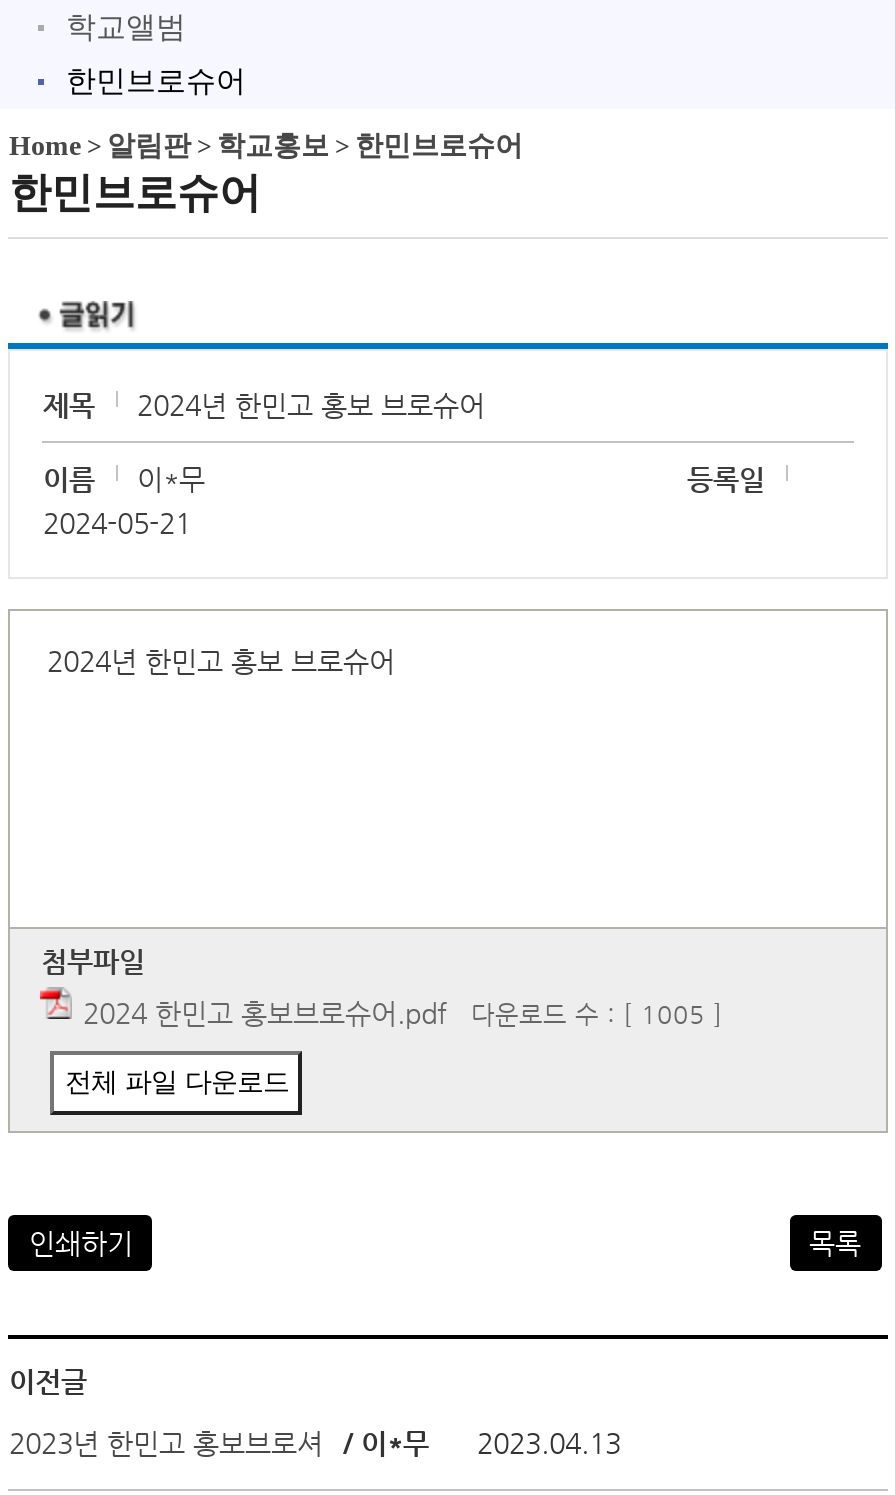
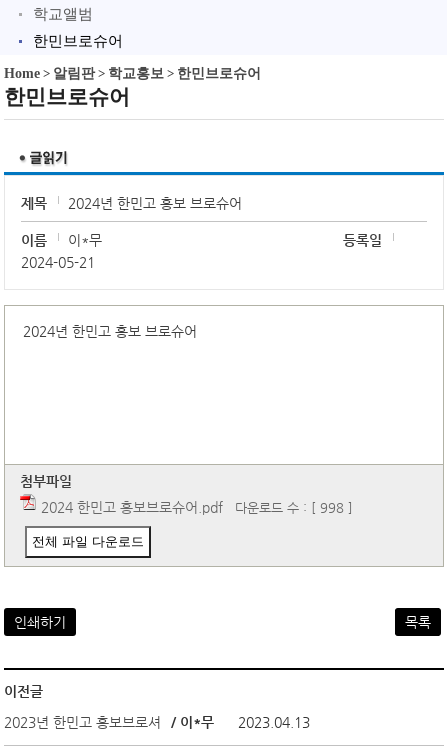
[83,997,723,1029] 2024 한민고 홍보브로슈어.pdf 다운로드 수 : [ 1005 ] -> [41,499,353,515] 2024 한민고 홍보브로슈어.pdf 다운로드 수 : [ 998 ]

